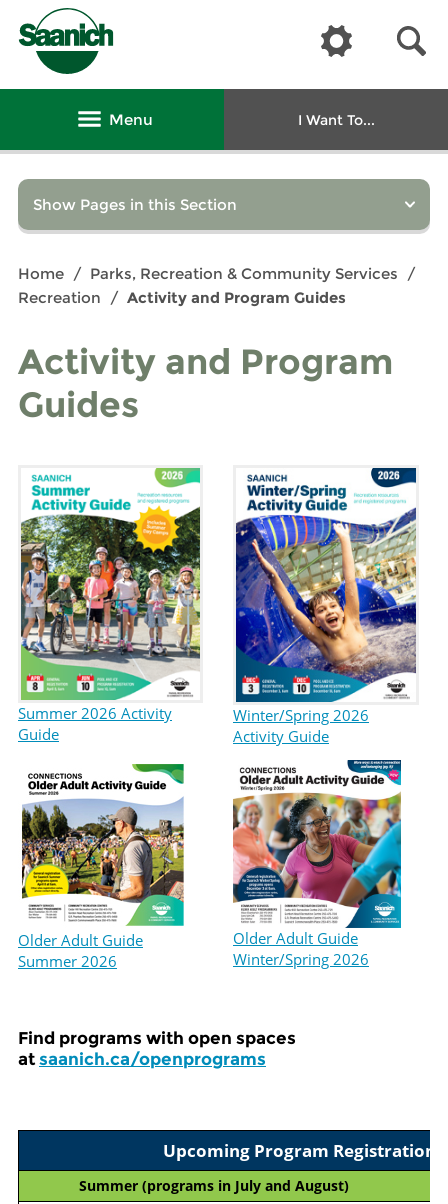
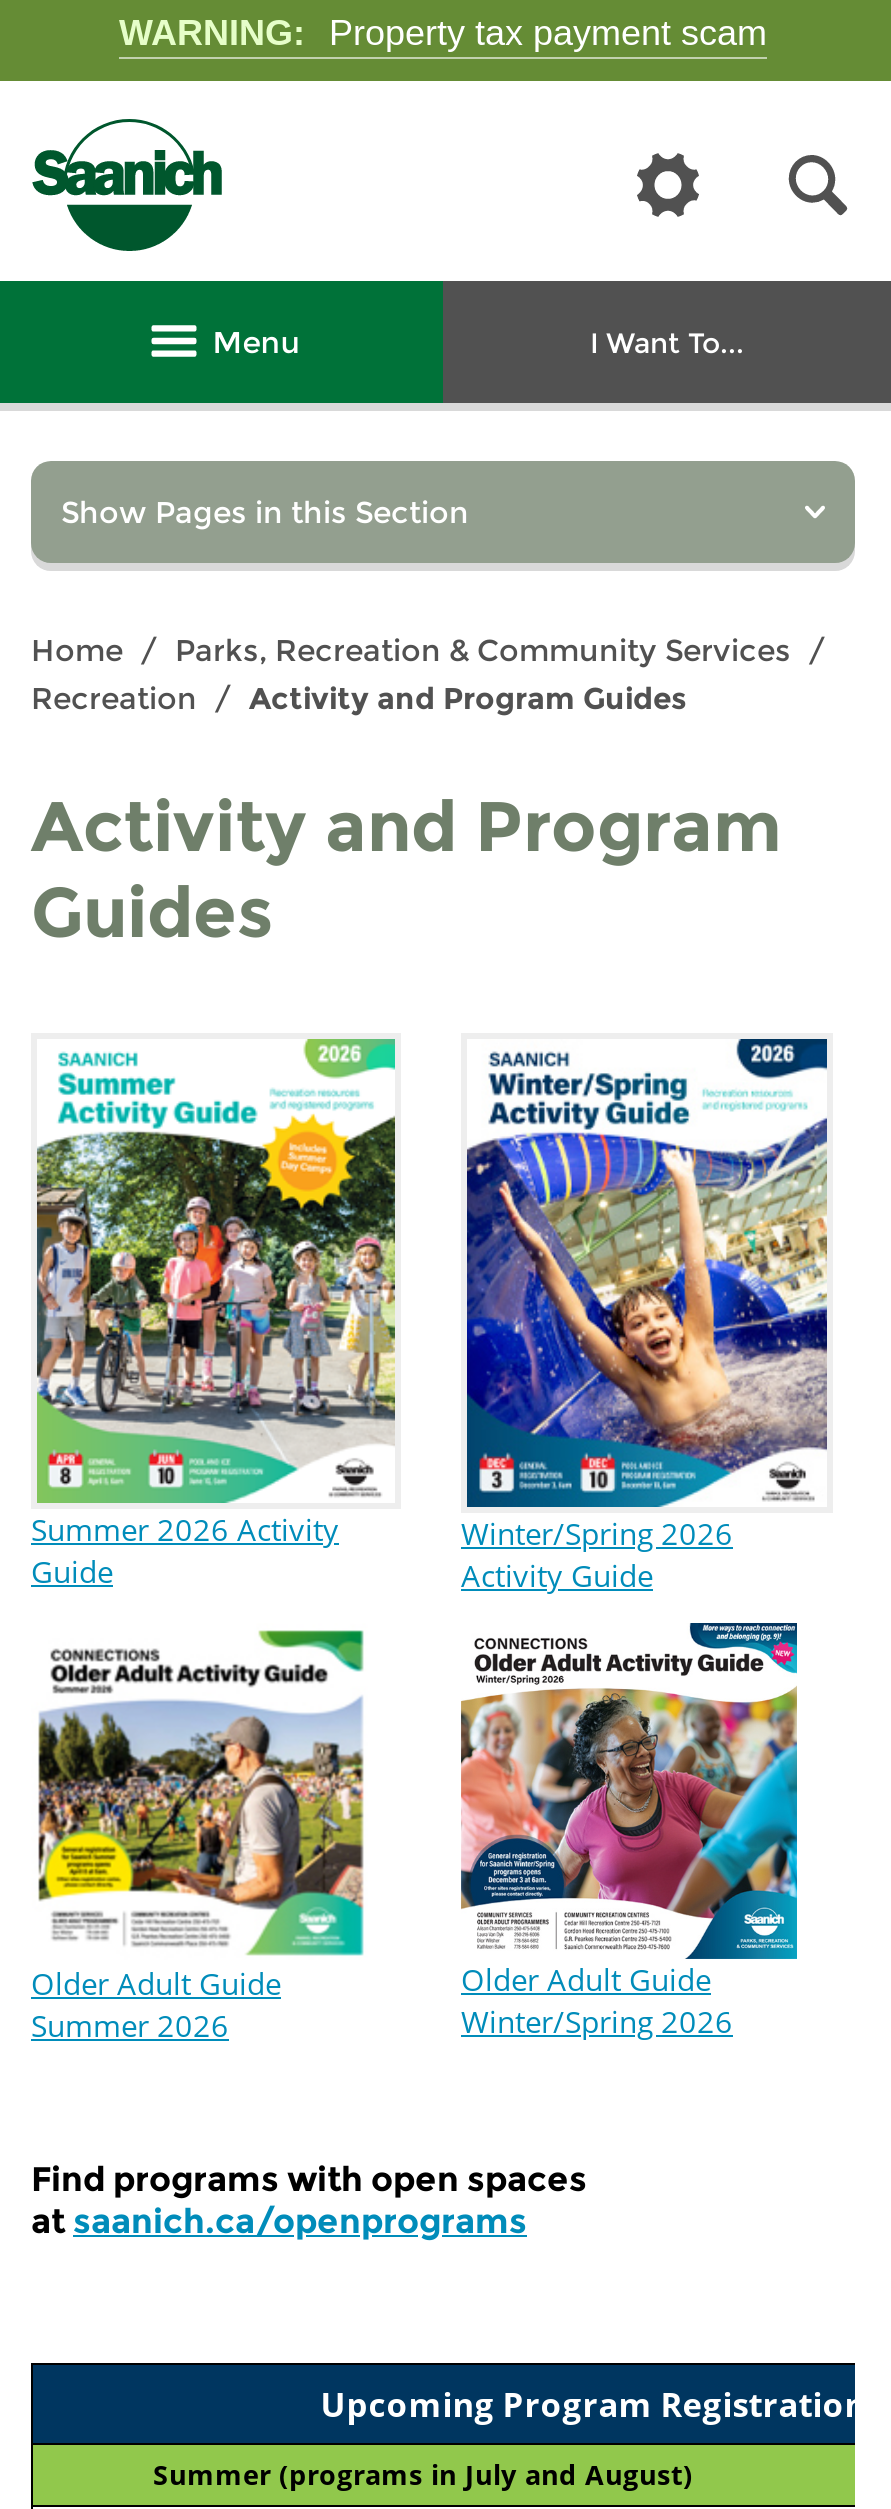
none -> [119,13,767,53] WARNING: Property tax payment scam

